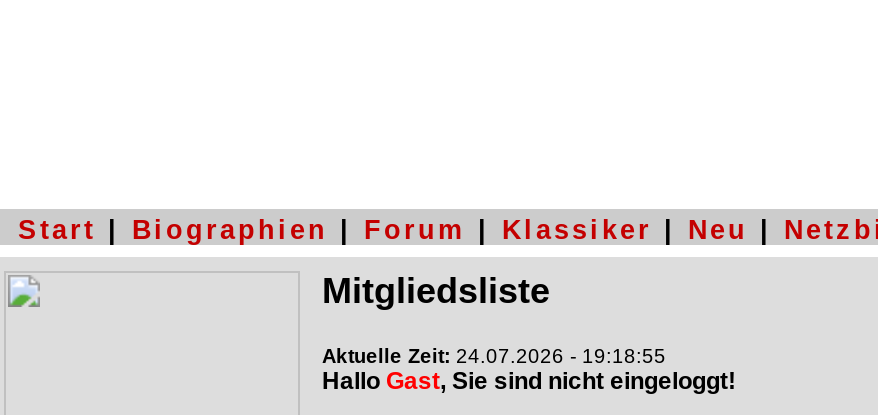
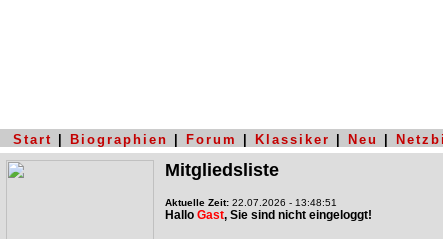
[322,345,666,367] Aktuelle Zeit: 24.07.2026 - 19:18:55 -> [165,197,337,208] Aktuelle Zeit: 22.07.2026 - 13:48:51

